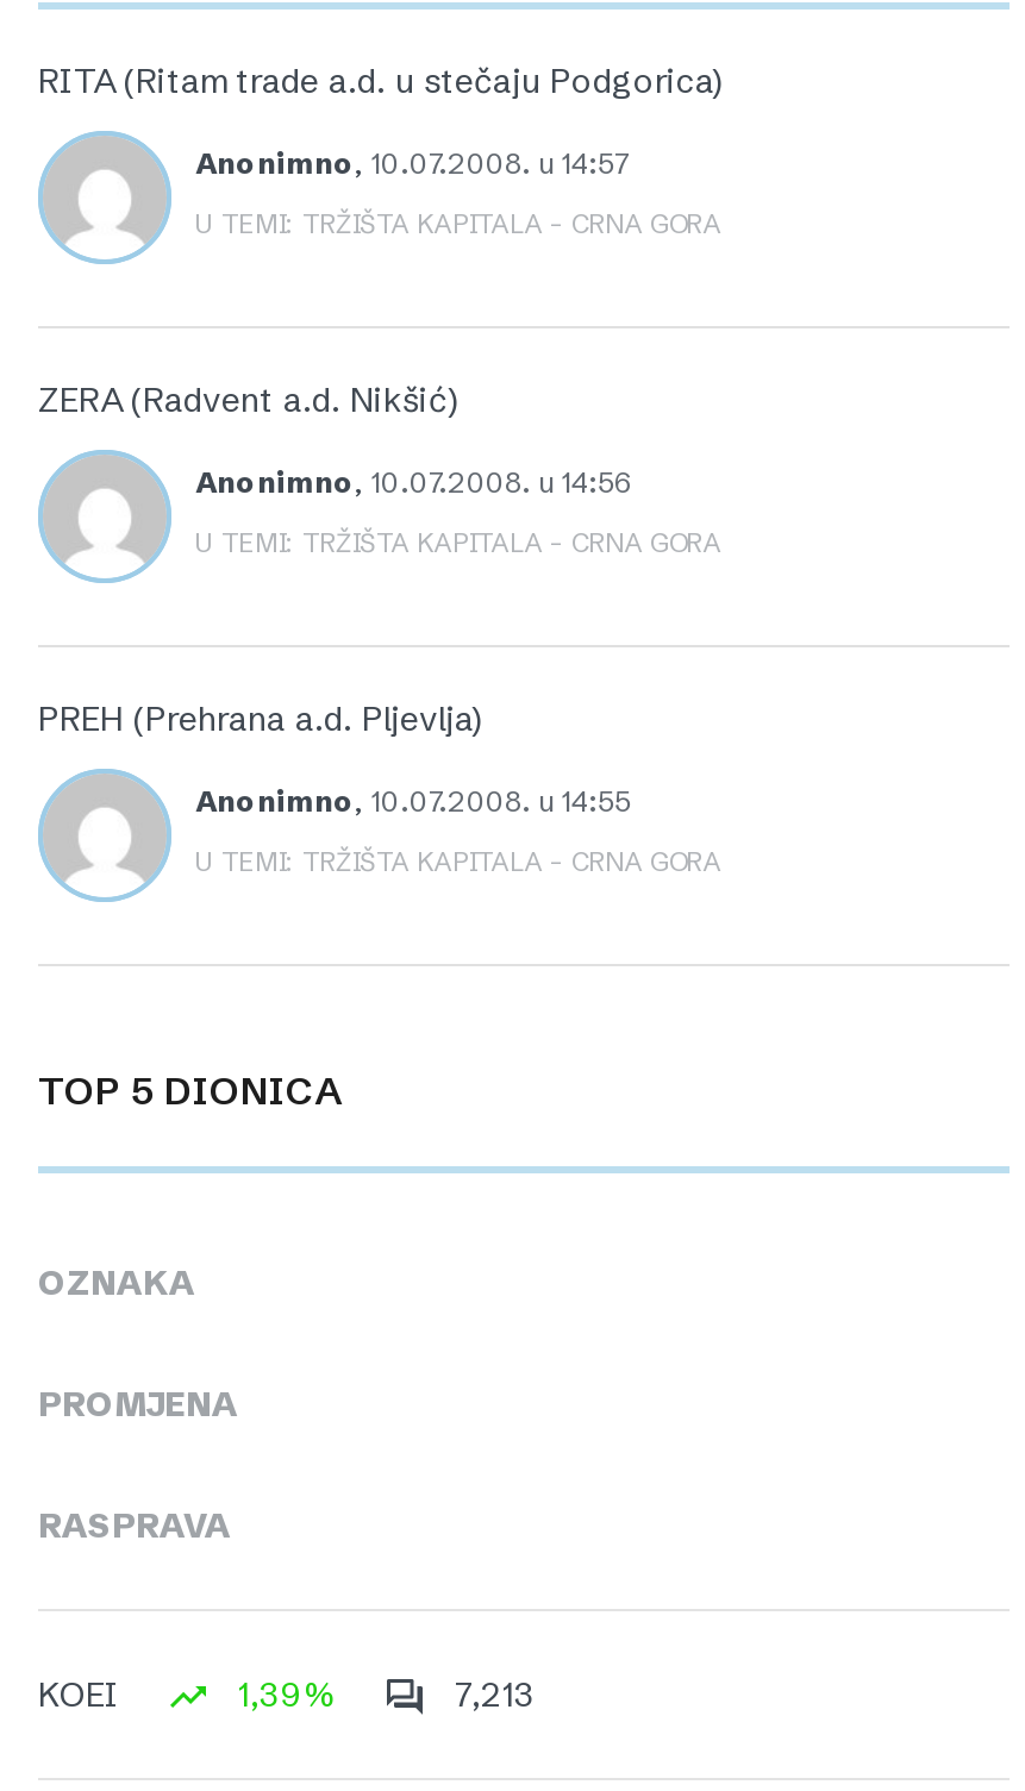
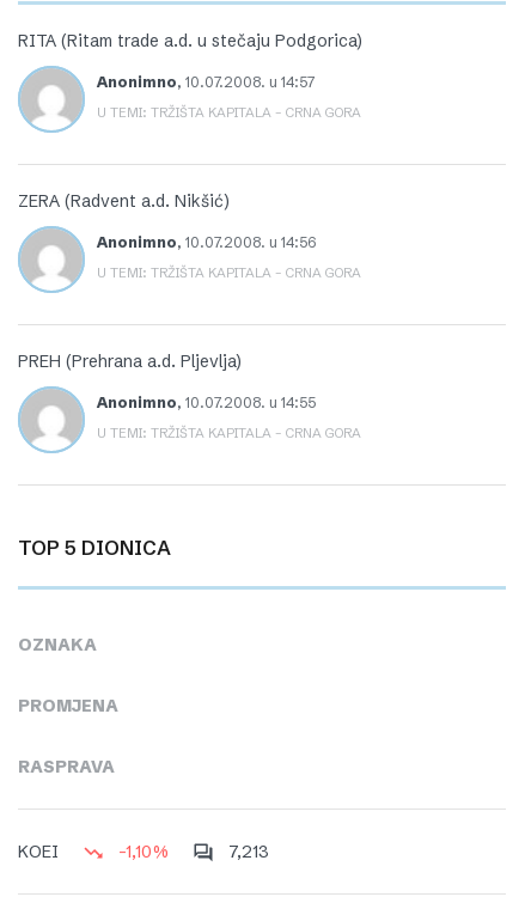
[229,1673,336,1716] 1,39% -> [114,841,169,862] -1,10%

